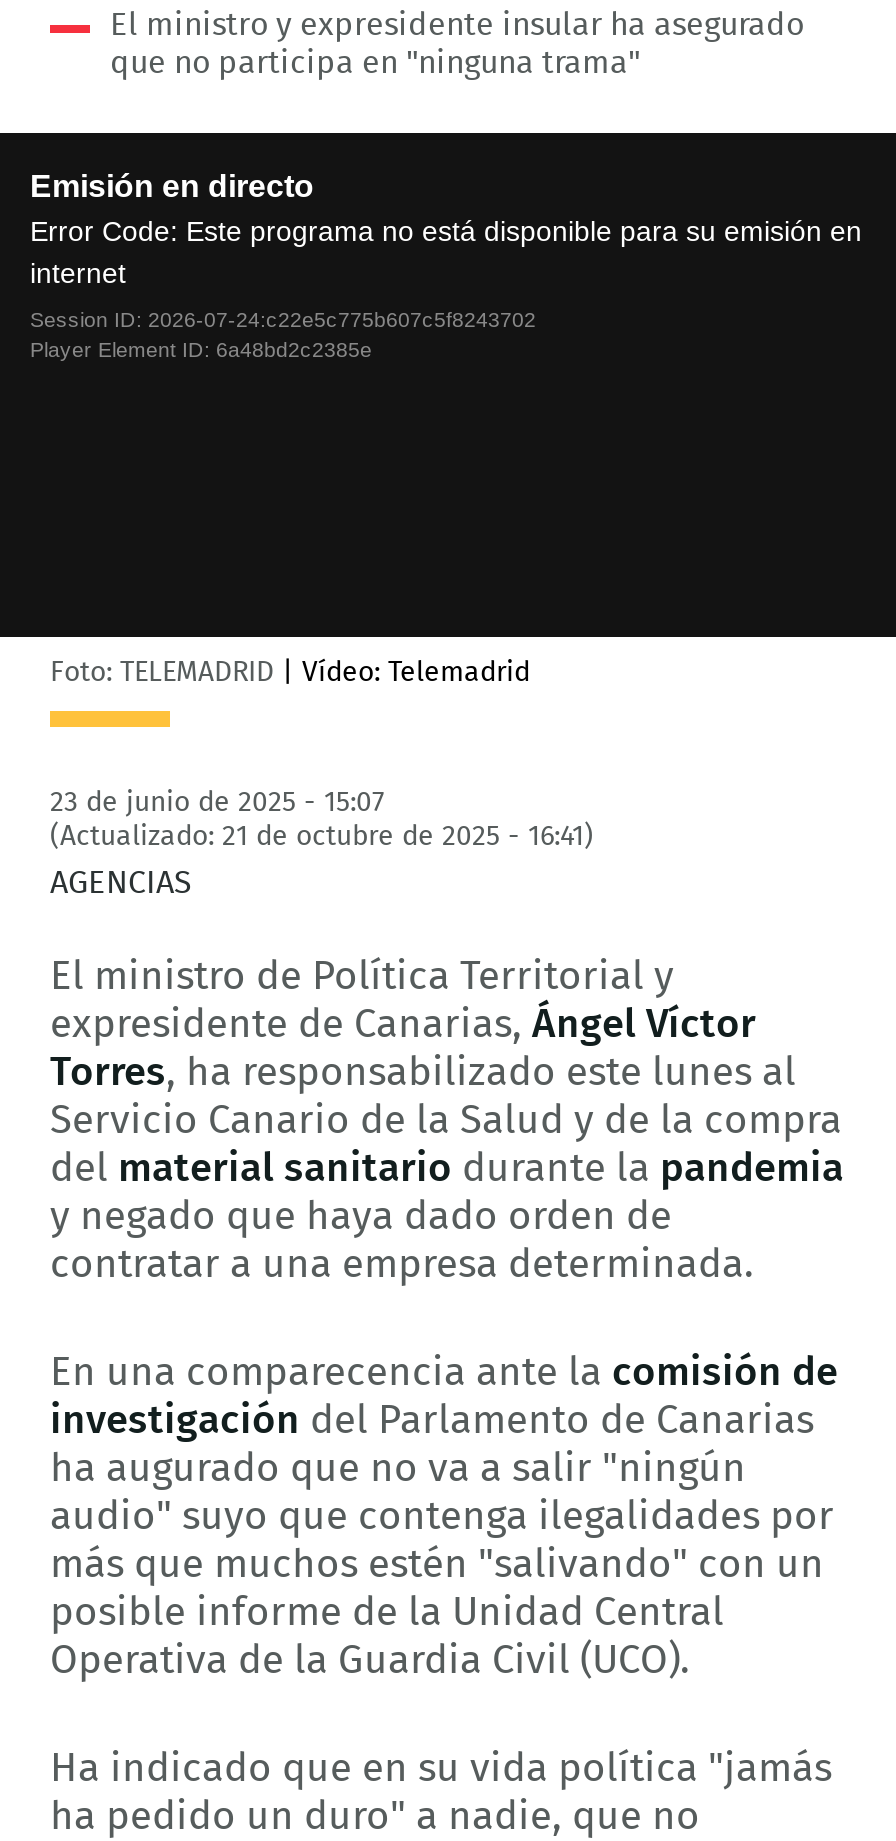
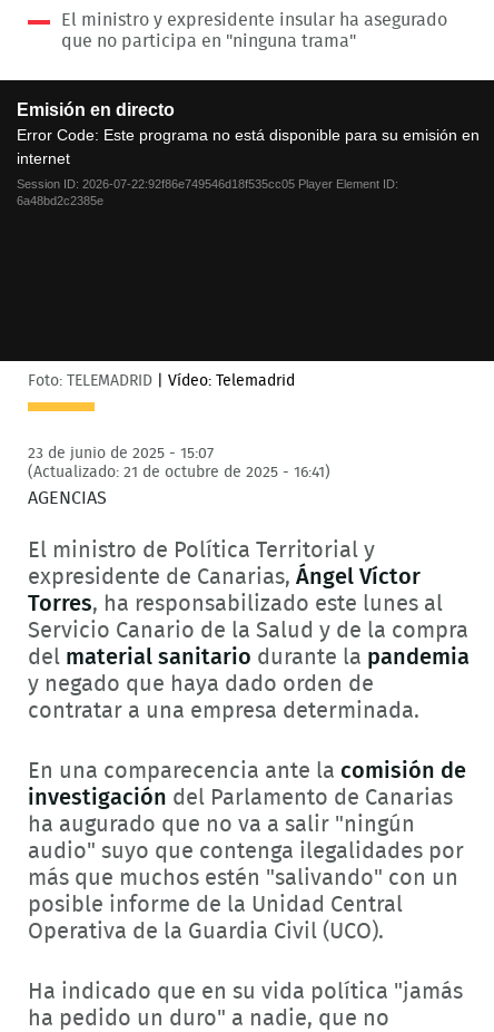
[30,307,536,361] Session ID: 2026-07-24:c22e5c775b607c5f8243702 | Player Element ID: 6a48bd2c2385e -> [17,177,398,208] Session ID: 2026-07-22:92f86e749546d18f535cc05 Player Element ID: | 6a48bd2c2385e

